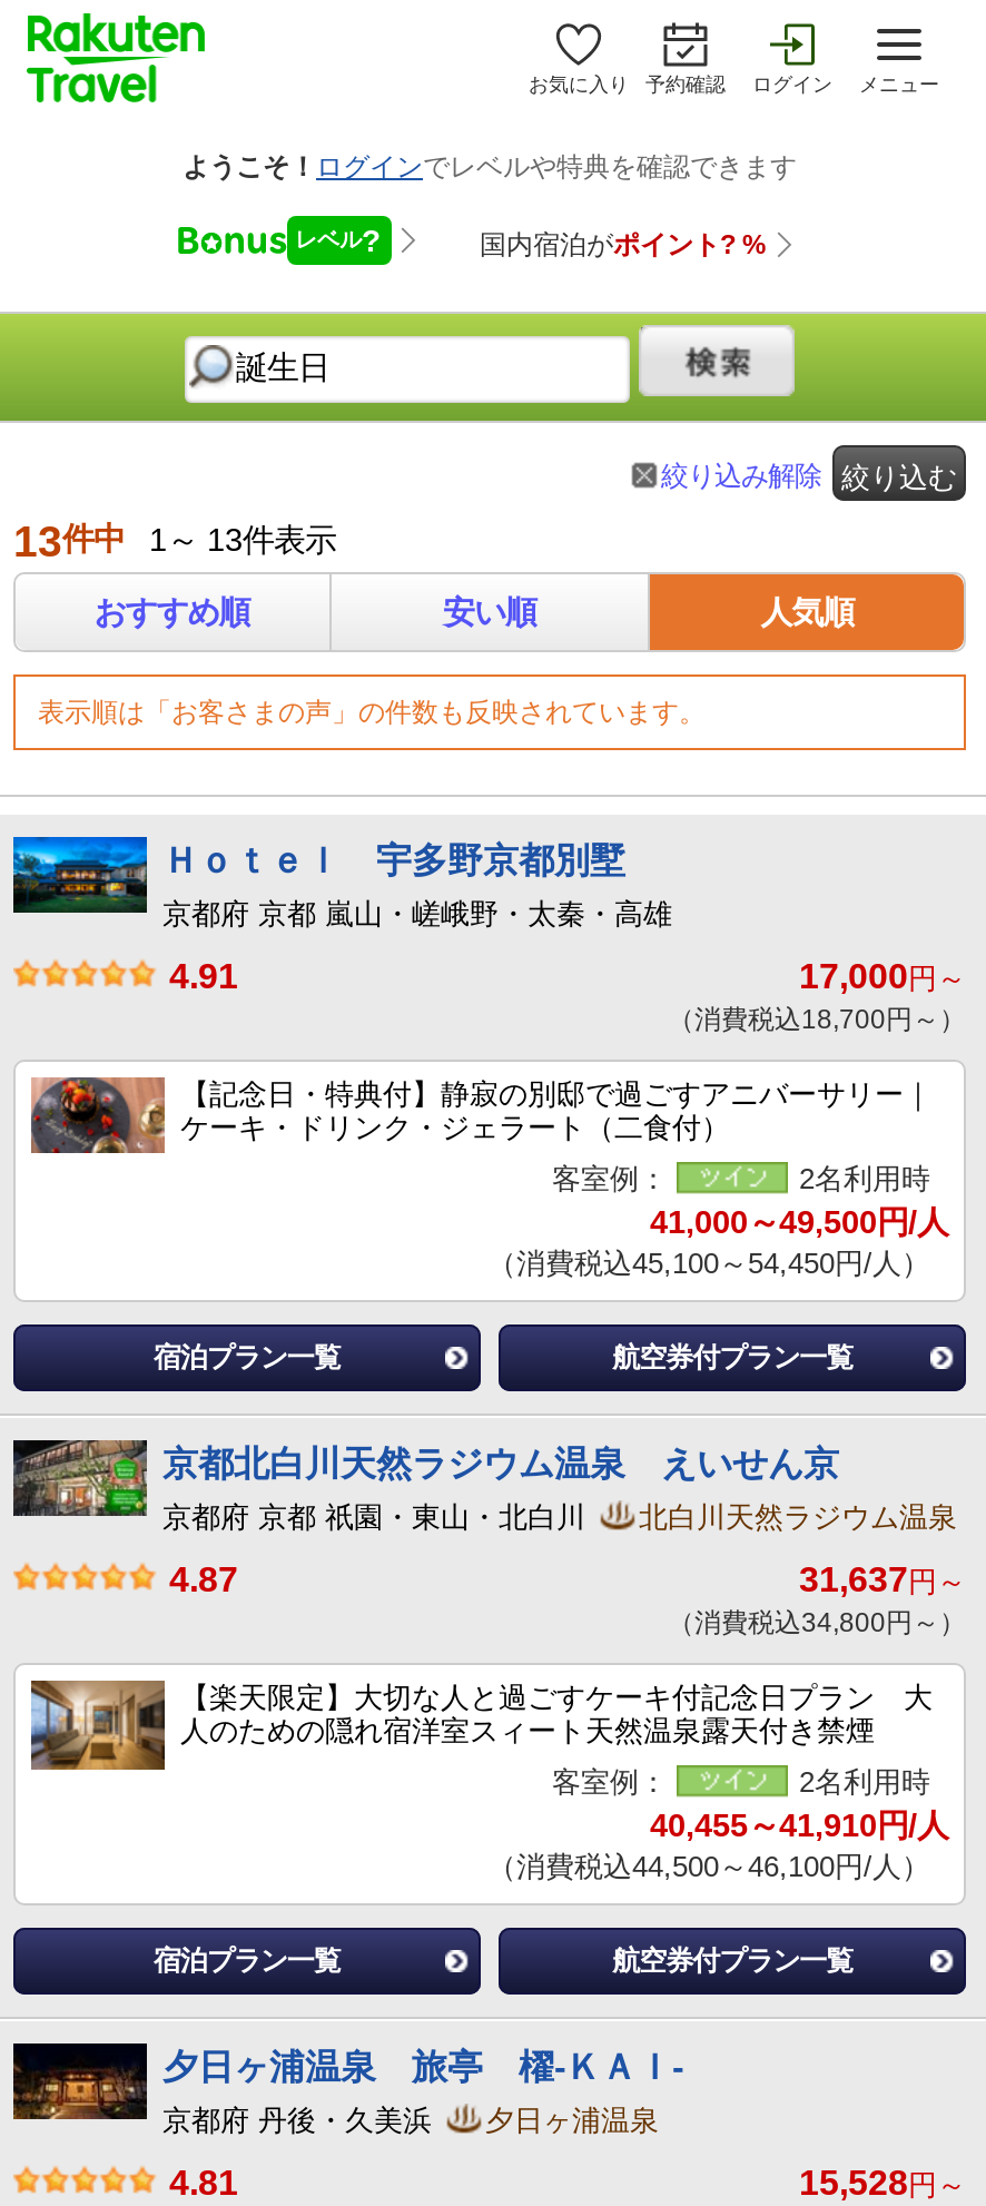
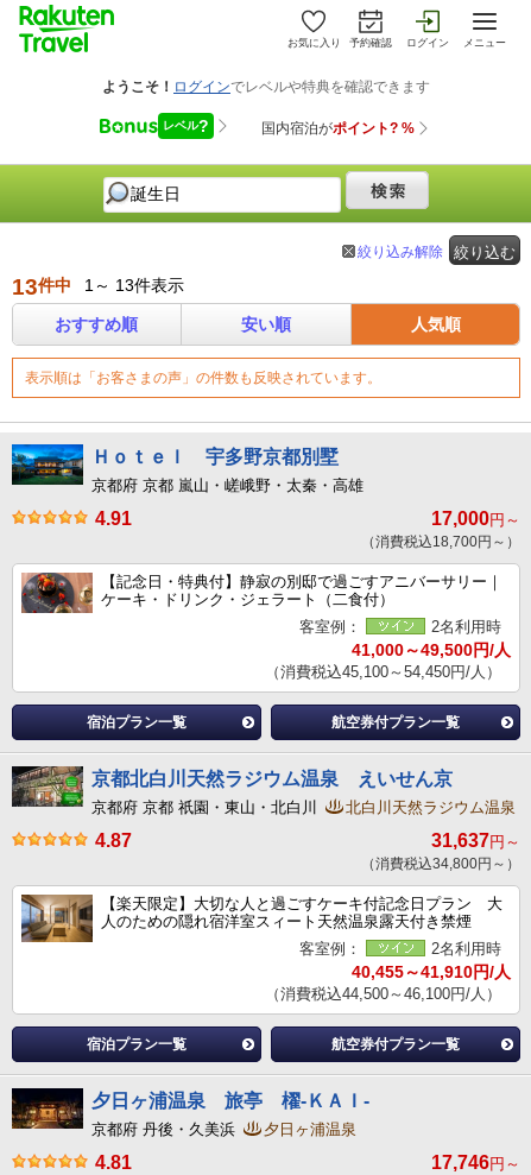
[799,2164,966,2202] 15,528円～ -> [431,1152,520,1173] 17,746円～

